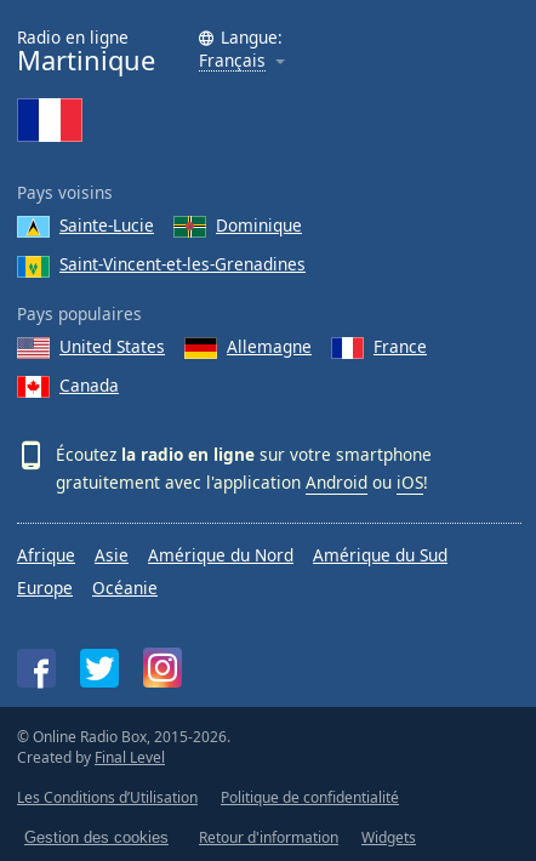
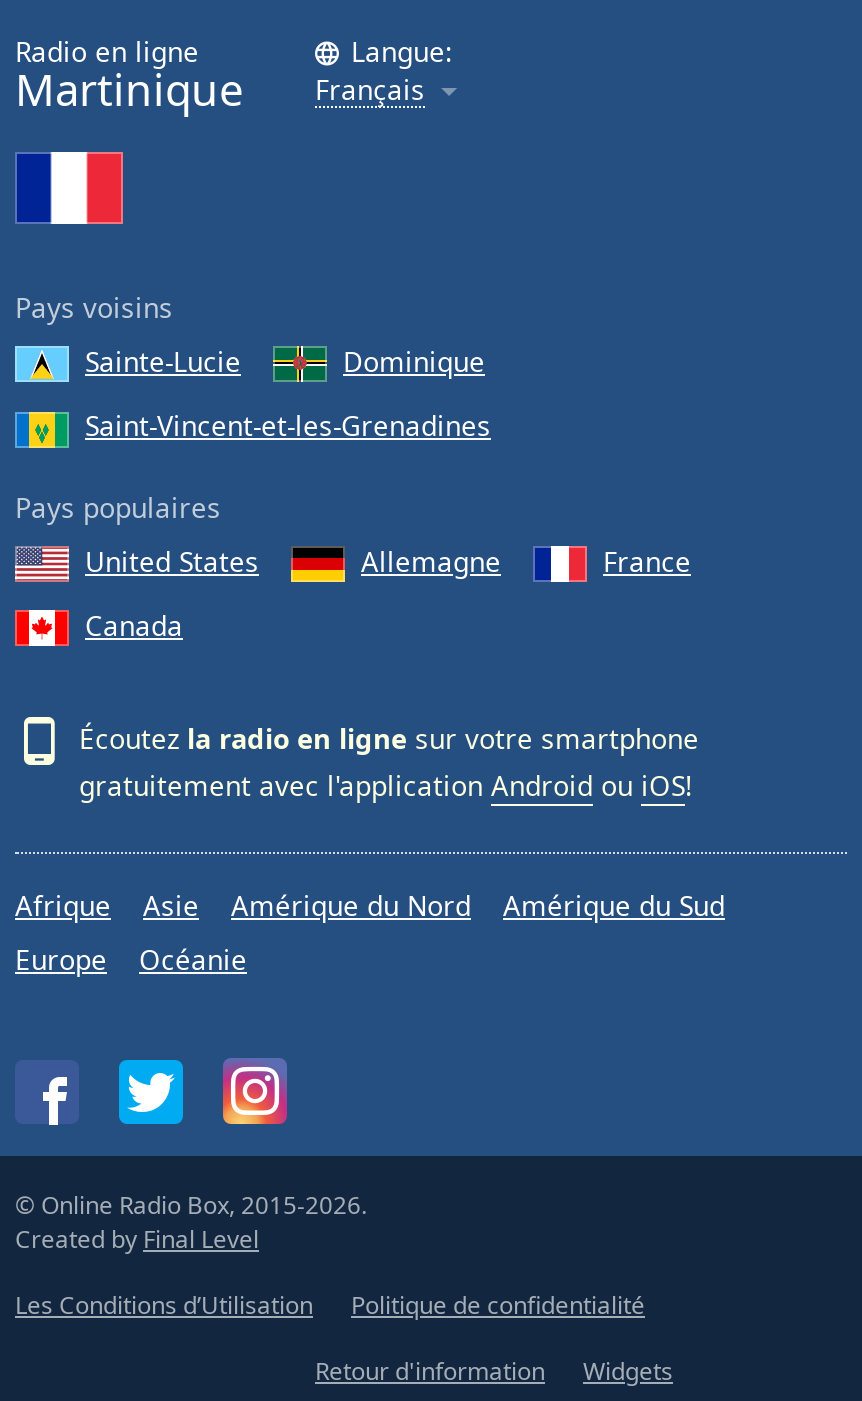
[24,829,169,847] Gestion des cookies -> none

